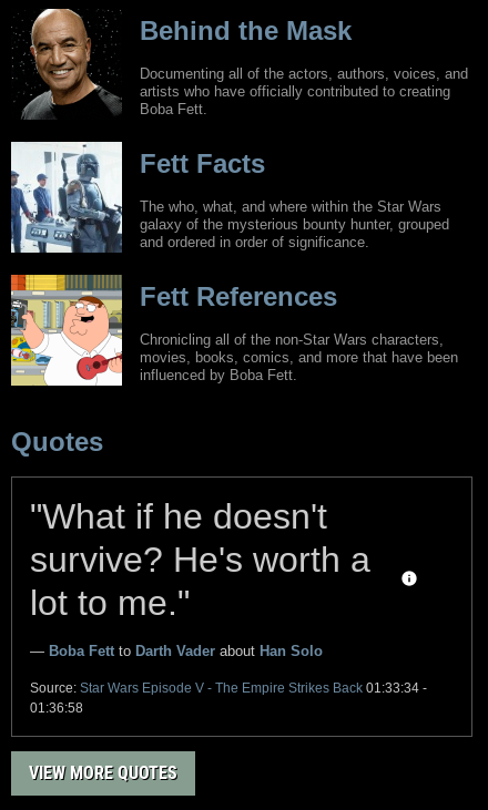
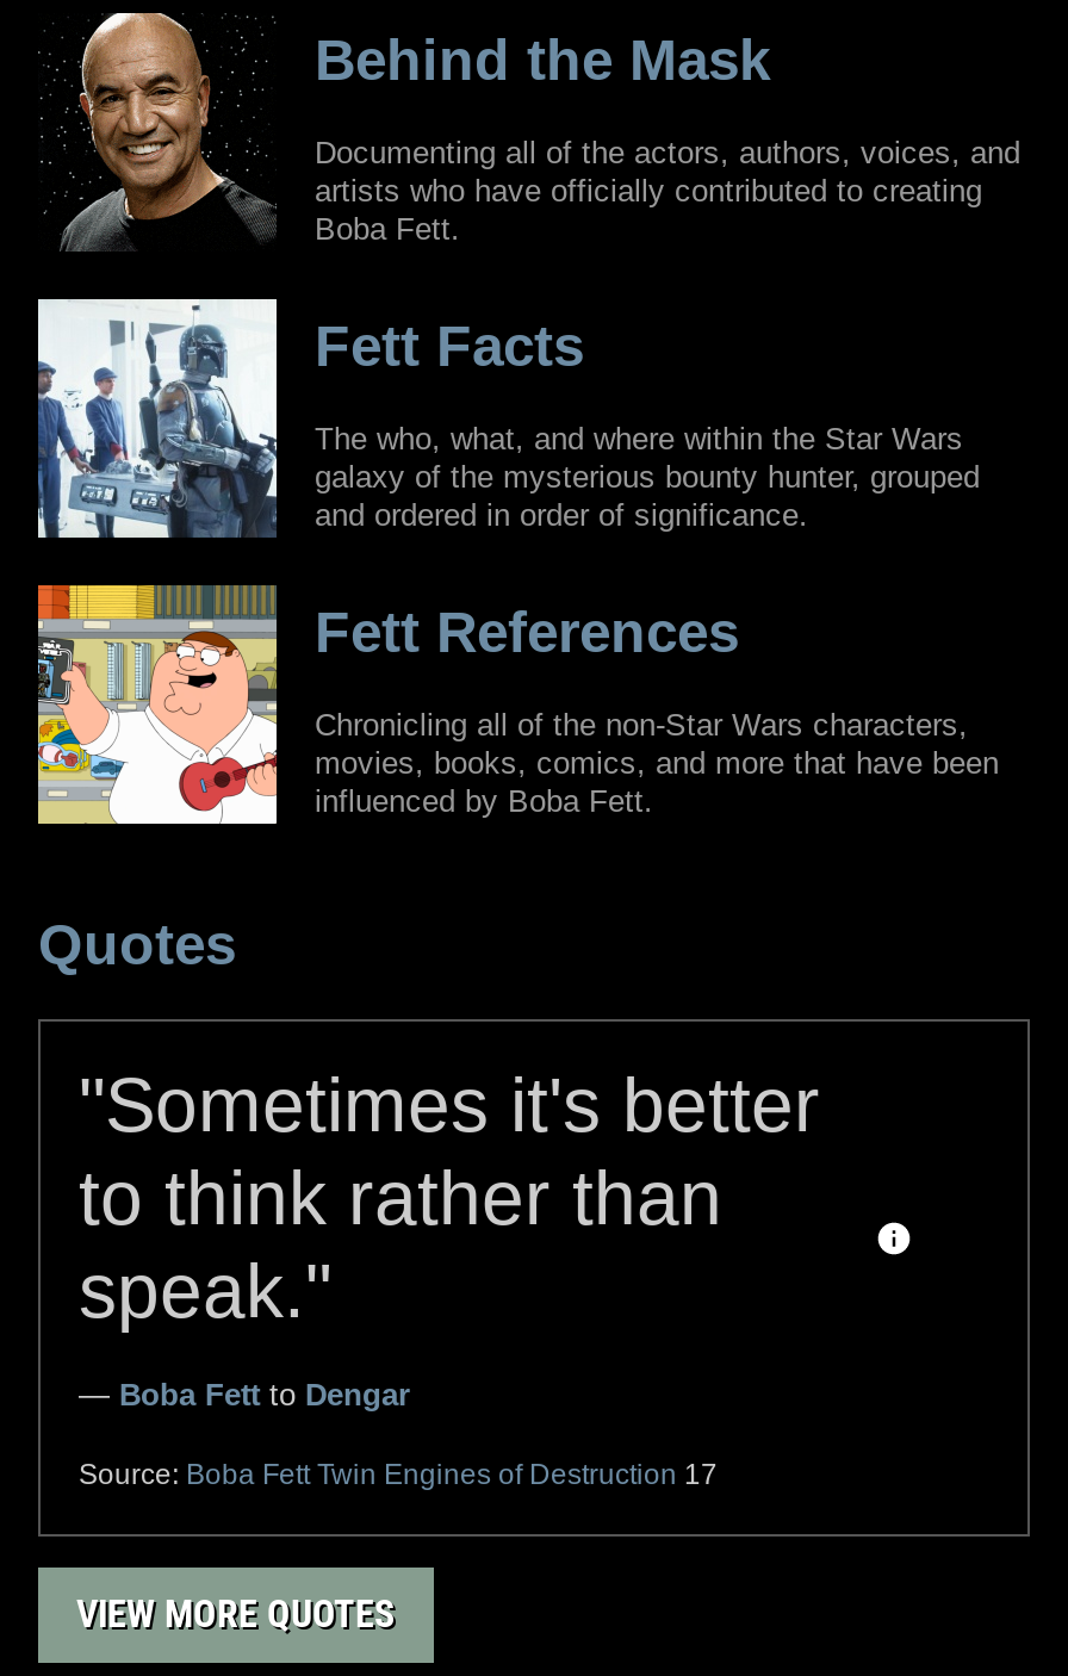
[30,496,370,622] "What if he doesn't | survive? He's worth a | lot to me." -> [79,1061,820,1333] "Sometimes it's better | to think rather than | speak."
[30,642,323,659] — Boba Fett to Darth Vader about Han Solo -> [79,1376,410,1412] — Boba Fett to Dengar
[30,680,427,715] Source: Star Wars Episode V - The Empire Strikes Back 01:33:34 - | 01:36:58 -> [79,1457,718,1491] Source: Boba Fett Twin Engines of Destruction 17

